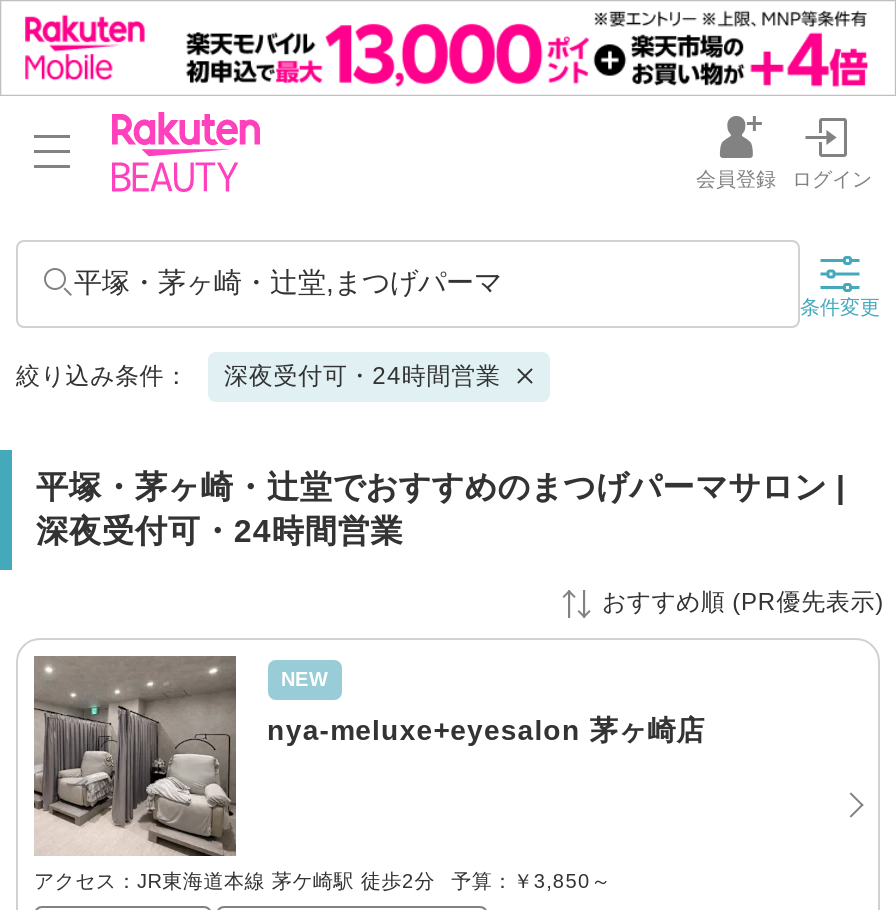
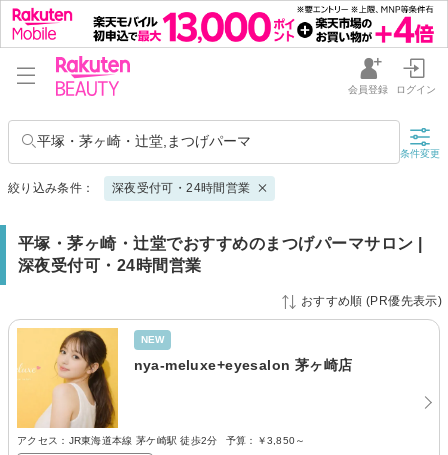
[32,654,238,858] [image] -> [16,327,119,429] [image]

